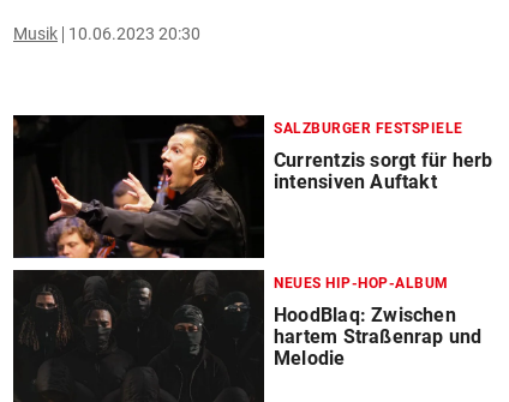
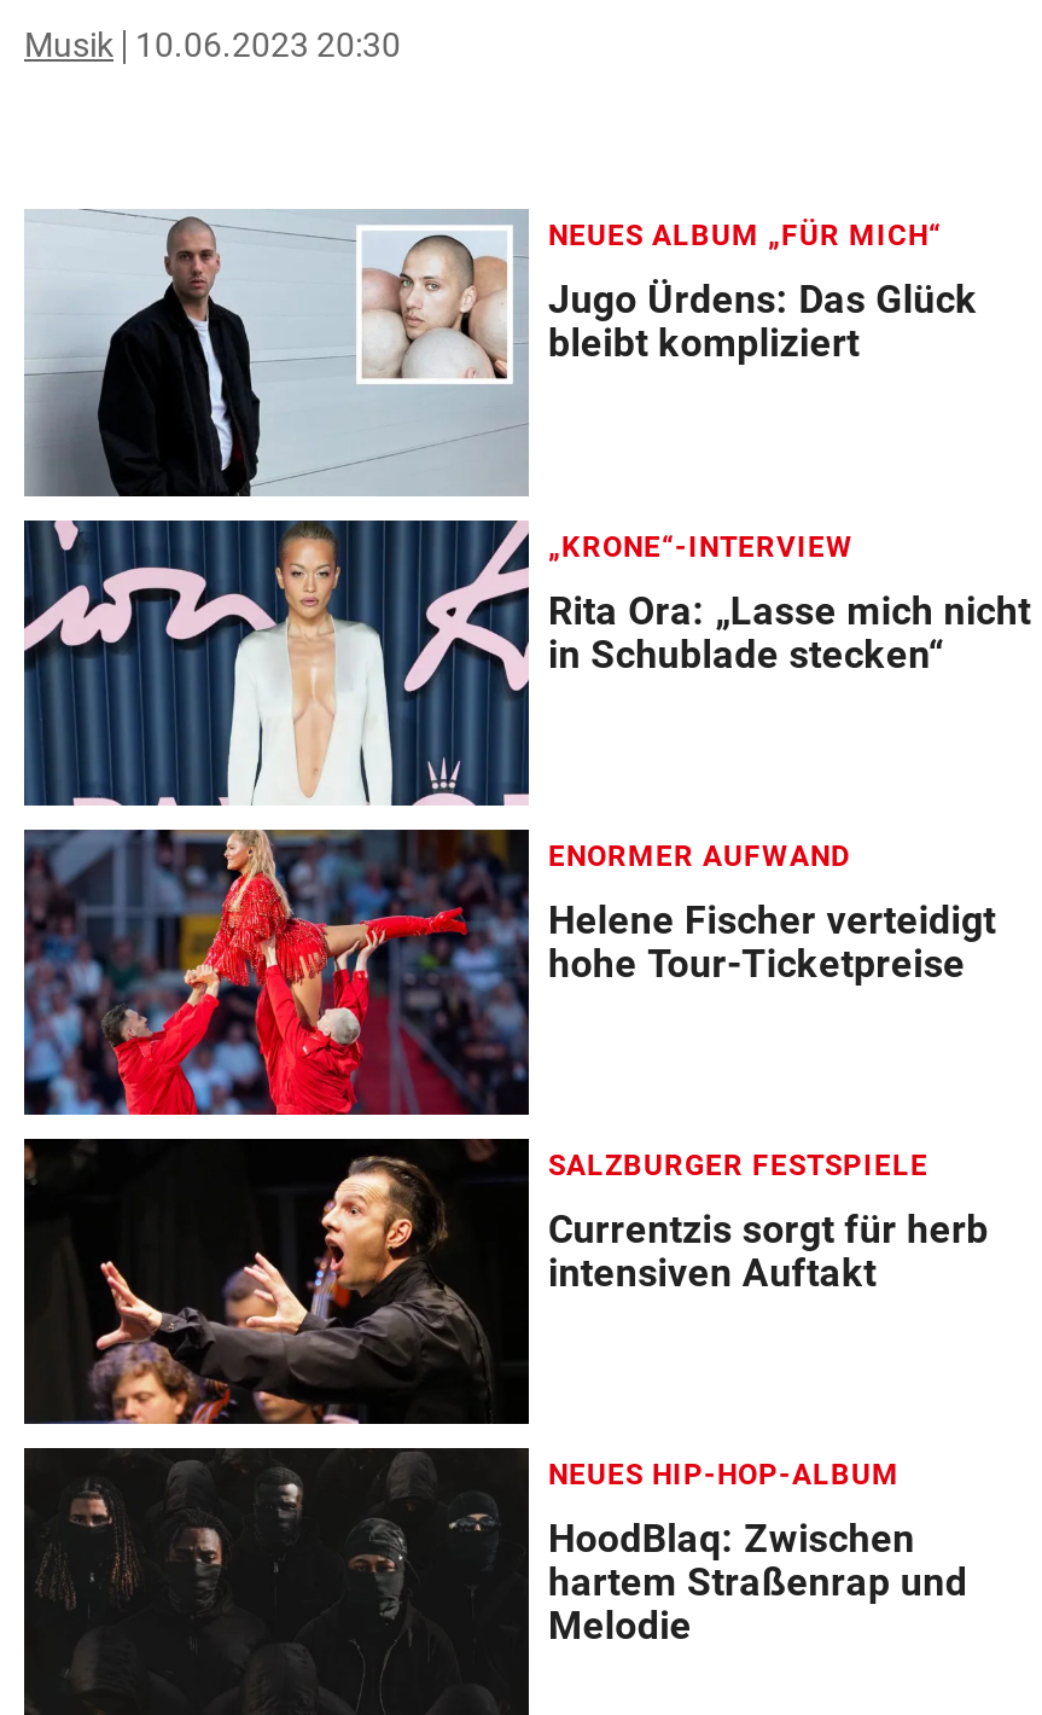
none -> [22,521,1031,808] [image] | „KRONE“-INTERVIEW | Rita Ora: „Lasse mich nicht | in Schublade stecken“
none -> [22,827,996,1117] [image] | ENORMER AUFWAND | Helene Fischer verteidigt | hohe Tour-Ticketpreise
none -> [24,209,978,499] [image] | NEUES ALBUM „FÜR MICH“ | Jugo Ürdens: Das Glück | bleibt kompliziert

